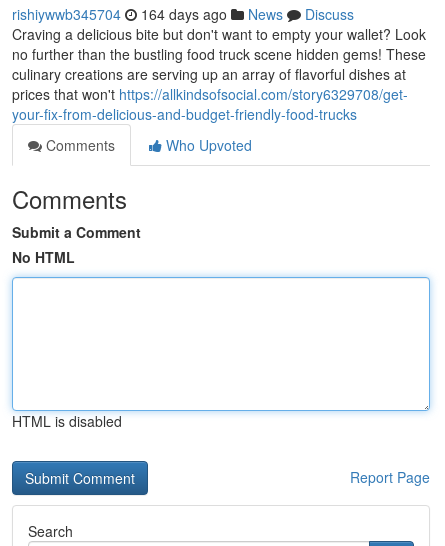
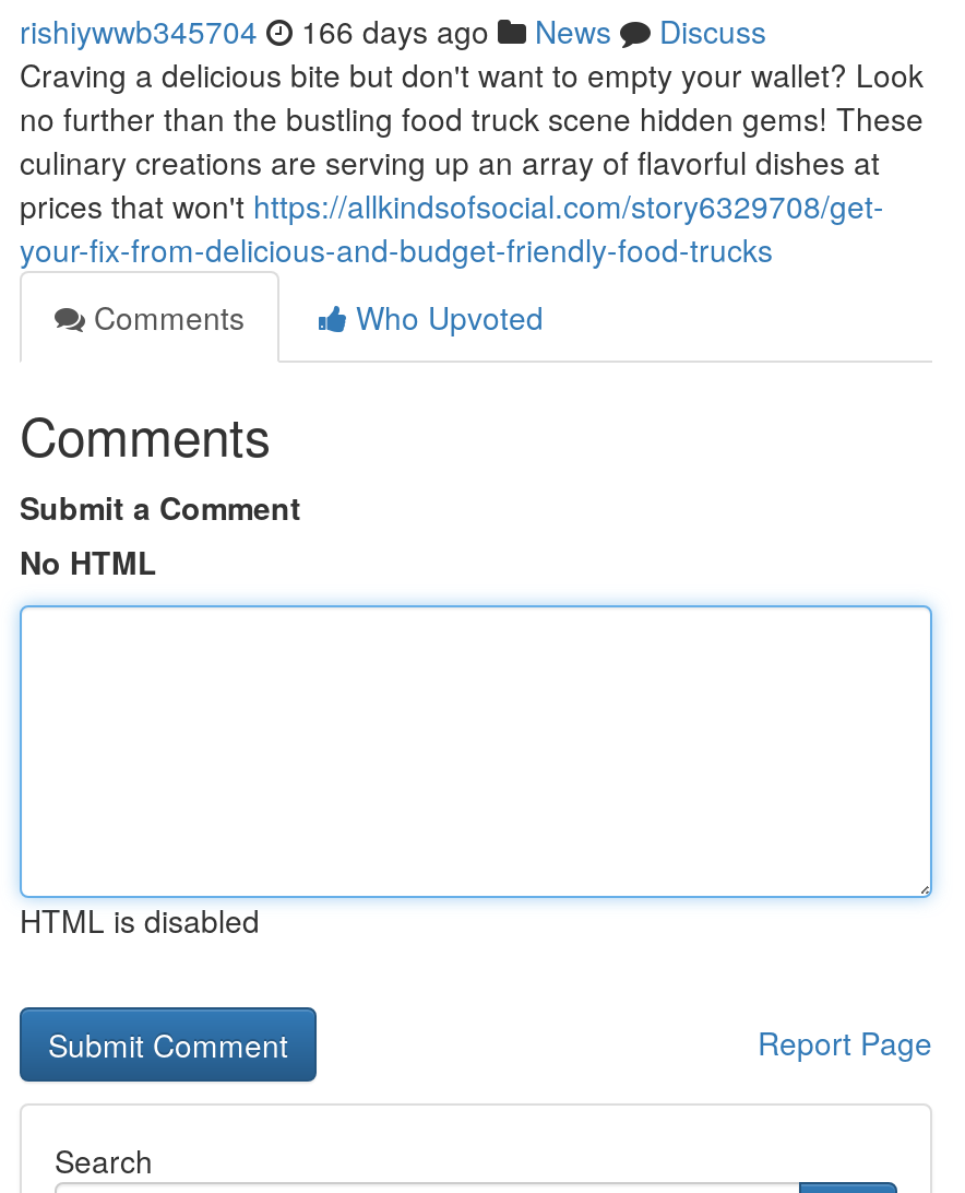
[12,4,354,24] rishiywwb345704 164 days ago News Discuss -> [20,9,766,52] rishiywwb345704 166 days ago News Discuss

